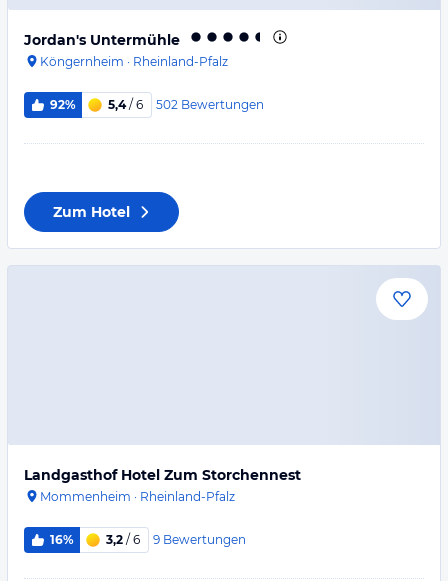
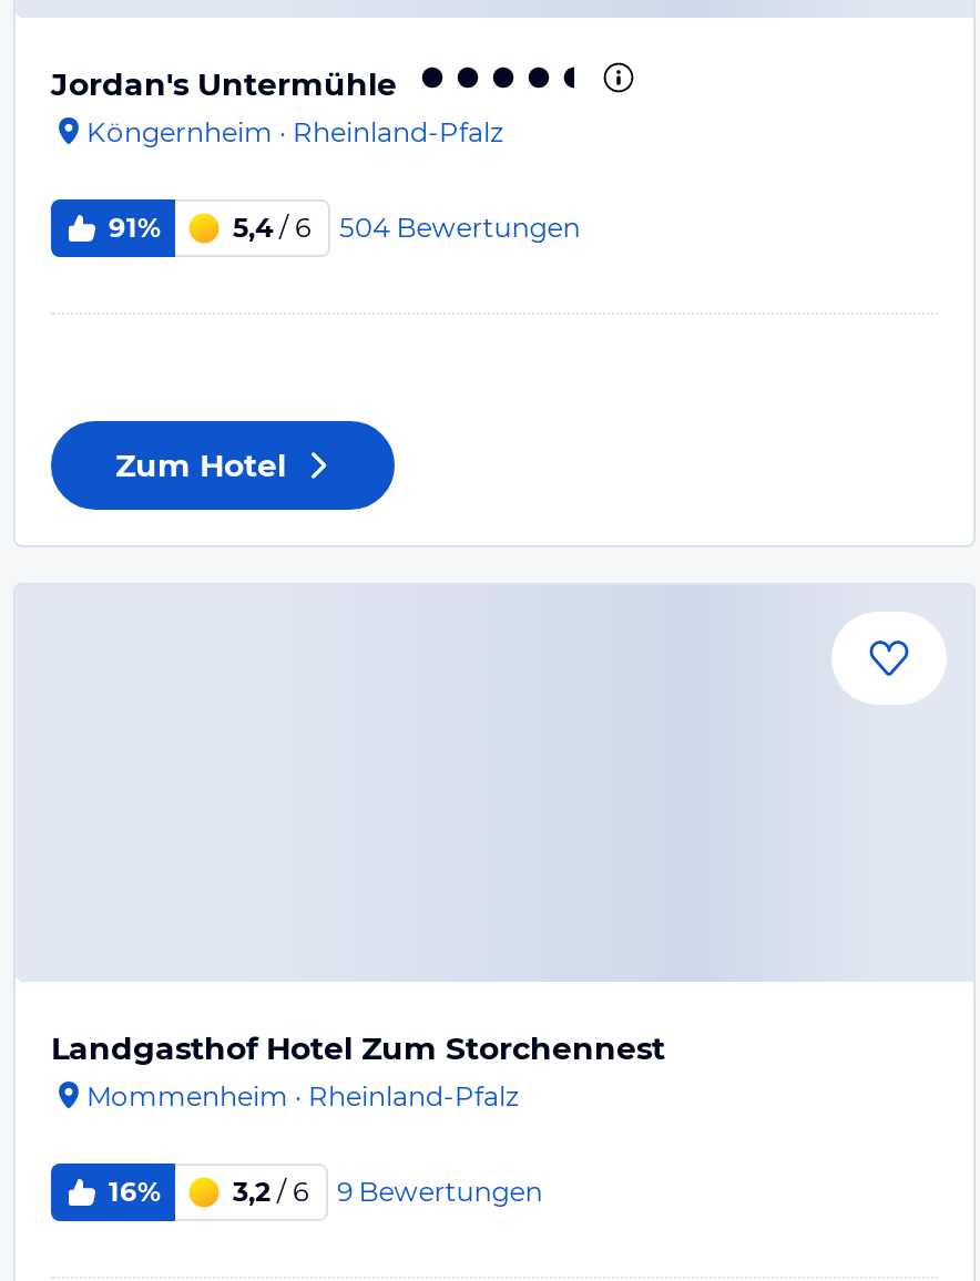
[50,97,76,112] 92% -> [109,211,162,244] 91%
[108,96,264,112] 5,4 / 6 502 Bewertungen -> [233,209,580,244] 5,4 / 6 504 Bewertungen

